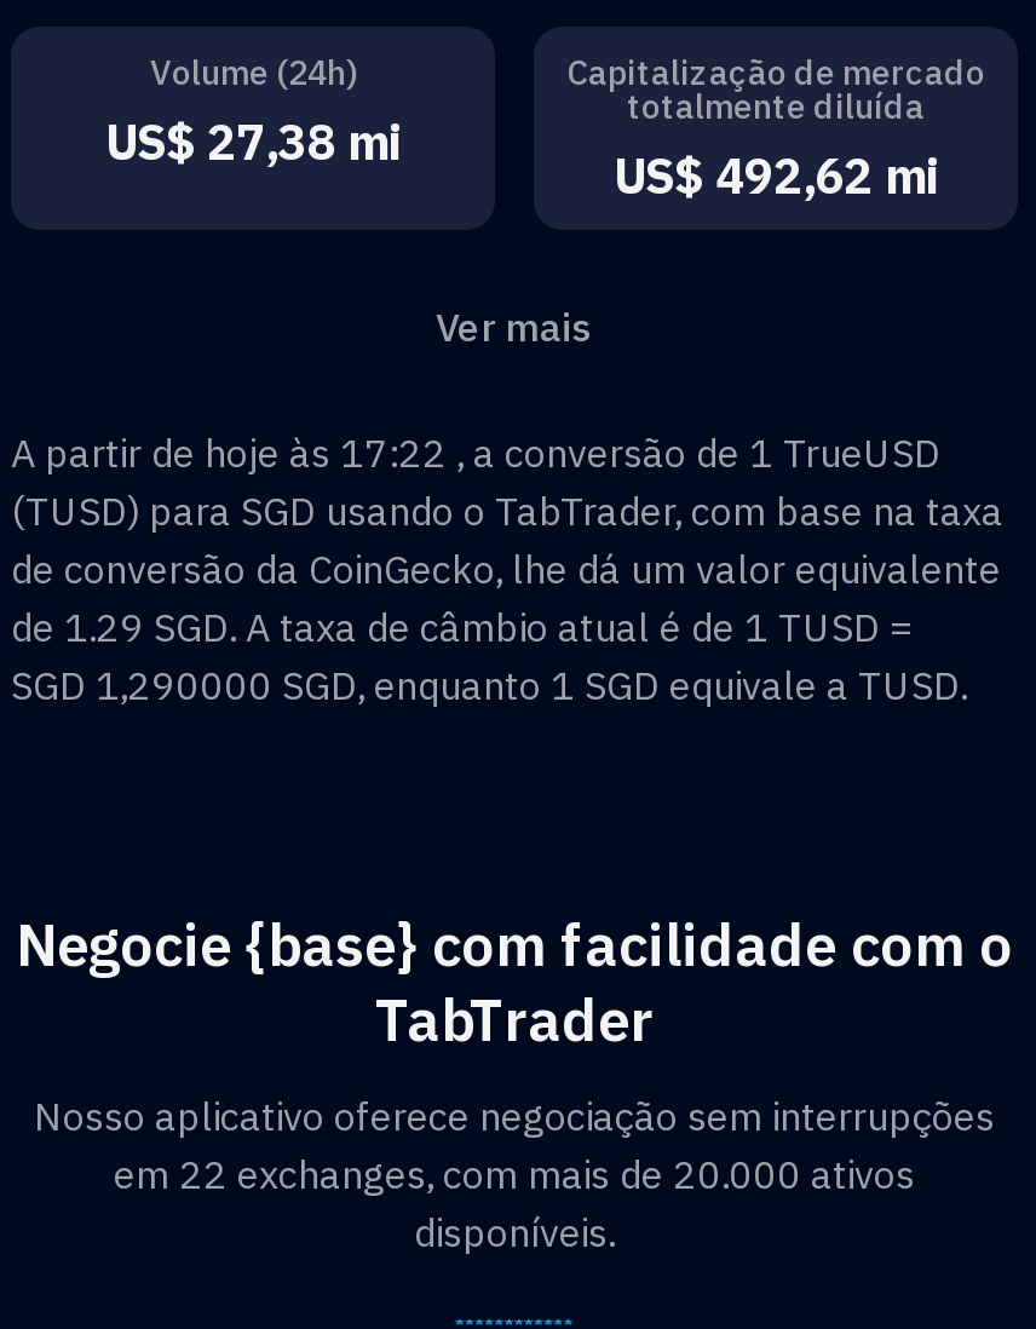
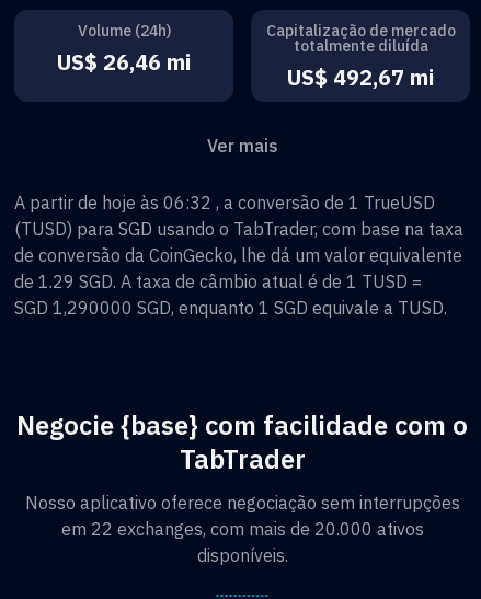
[105,108,401,173] US$ 27,38 mi -> [57,47,191,76] US$ 26,46 mi
[614,142,938,207] US$ 492,62 mi -> [287,62,434,91] US$ 492,67 mi
[11,427,940,476] A partir de hoje às 17:22 , a conversão de 1 TrueUSD -> [14,191,435,213] A partir de hoje às 06:32 , a conversão de 1 TrueUSD

